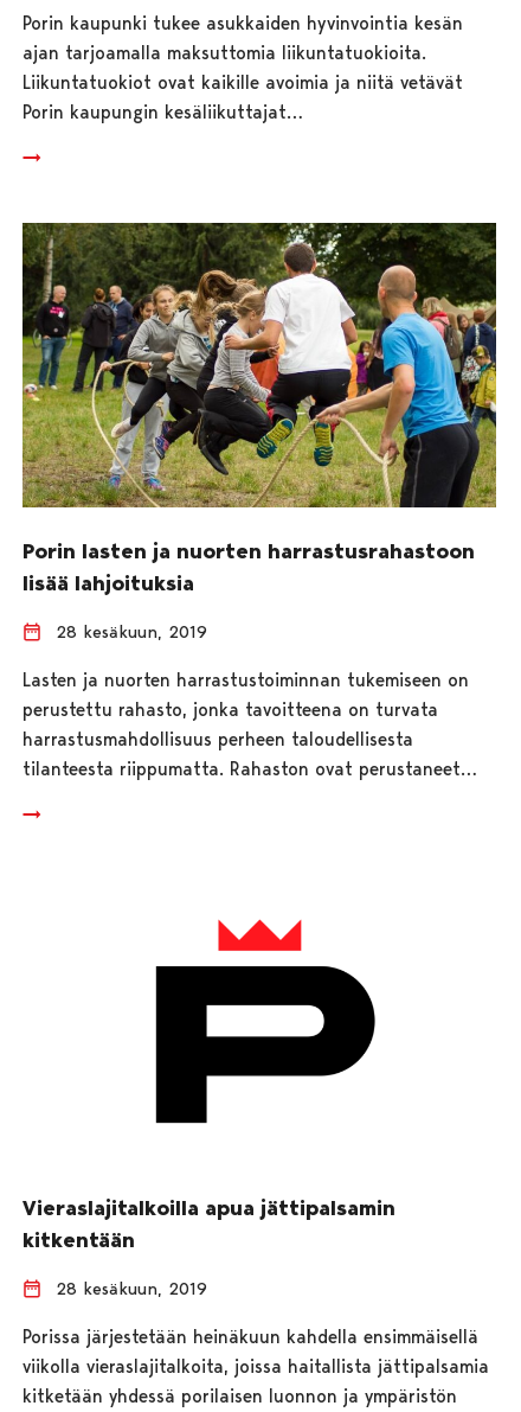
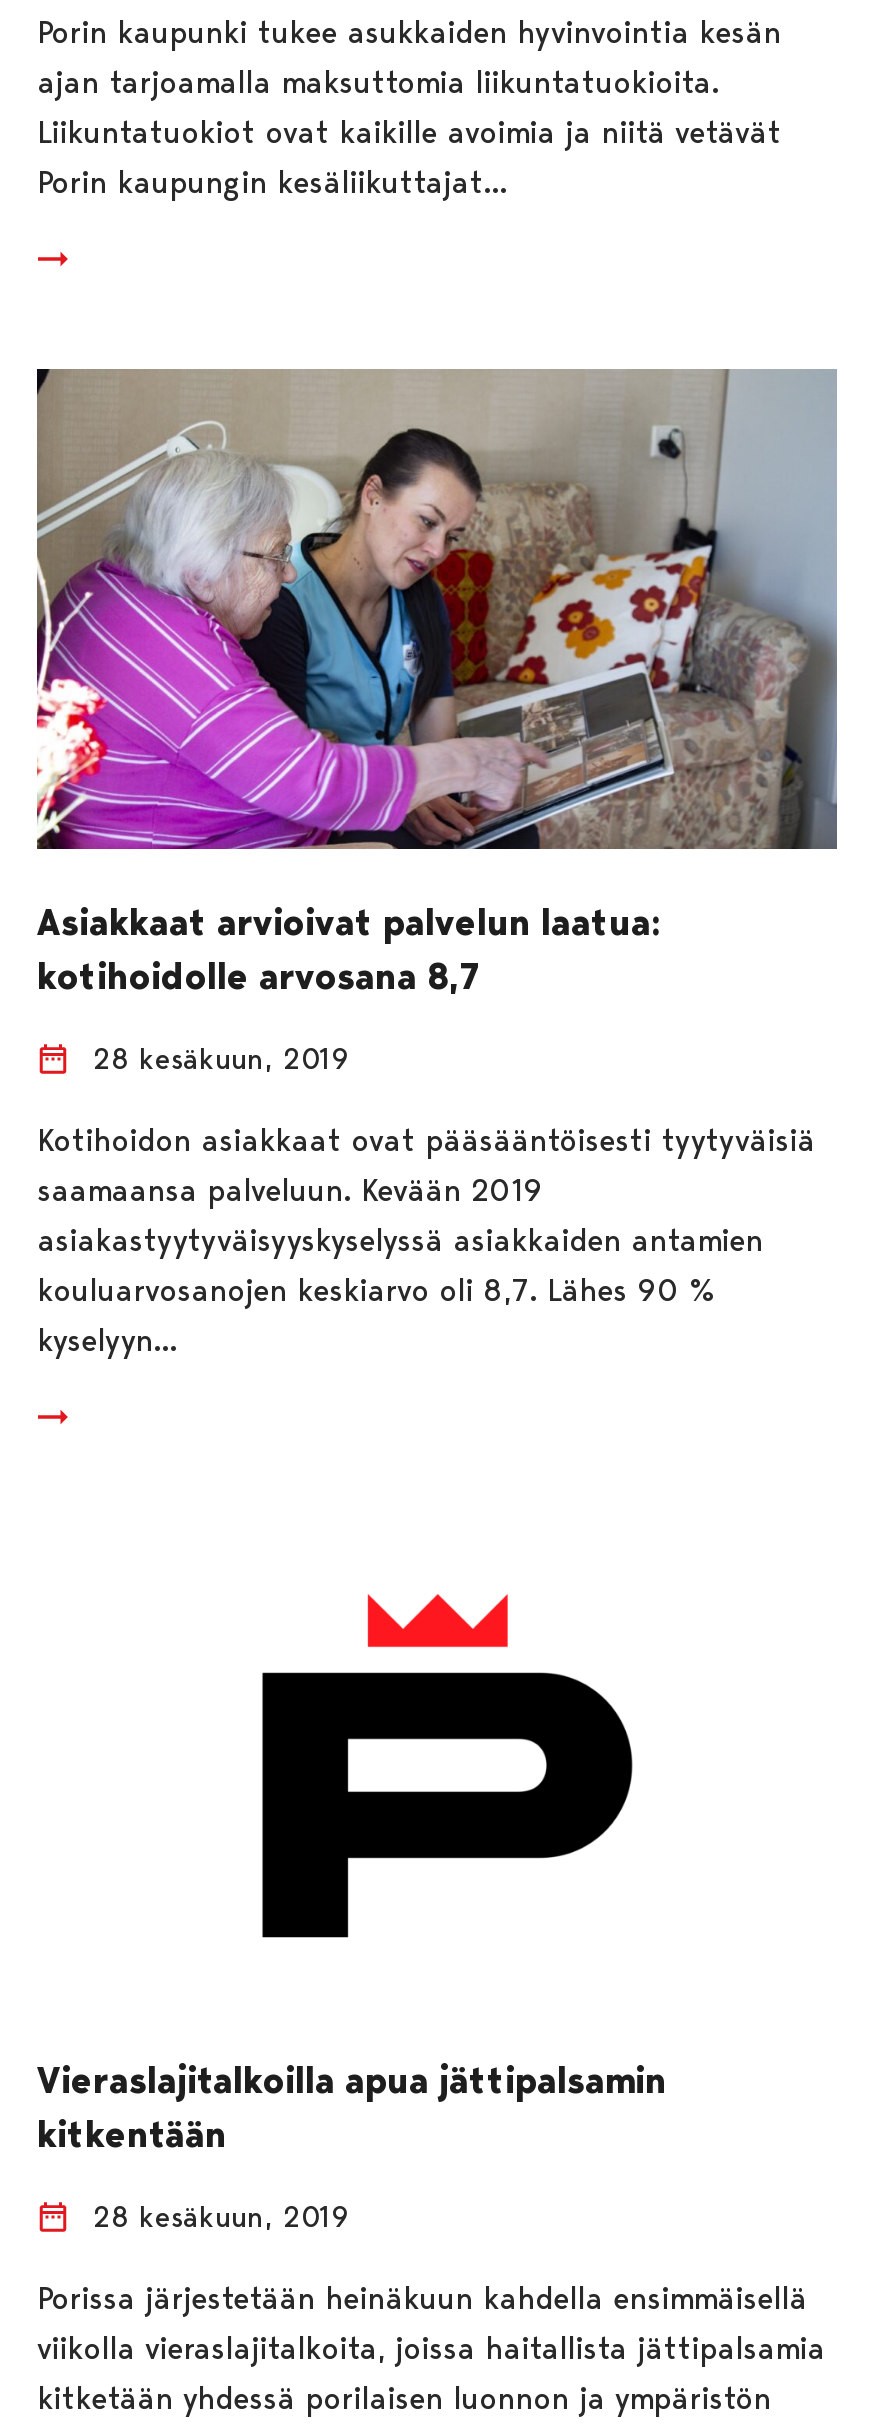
[21,223,497,596] [image] | Porin lasten ja nuorten harrastusrahastoon | lisää lahjoituksia -> [35,369,839,999] [image] | Asiakkaat arvioivat palvelun laatua: | kotihoidolle arvosana 8,7
[22,669,477,780] Lasten ja nuorten harrastustoiminnan tukemiseen on | perustettu rahasto, jonka tavoitteena on turvata | harrastusmahdollisuus perheen taloudellisesta | tilanteesta riippumatta. Rahaston ovat perustaneet… -> [37,1121,815,1359] Kotihoidon asiakkaat ovat pääsääntöisesti tyytyväisiä | saamaansa palveluun. Kevään 2019 | asiakastyytyväisyyskyselyssä asiakkaiden antamien | kouluarvosanojen keskiarvo oli 8,7. Lähes 90 % | kyselyyn…

